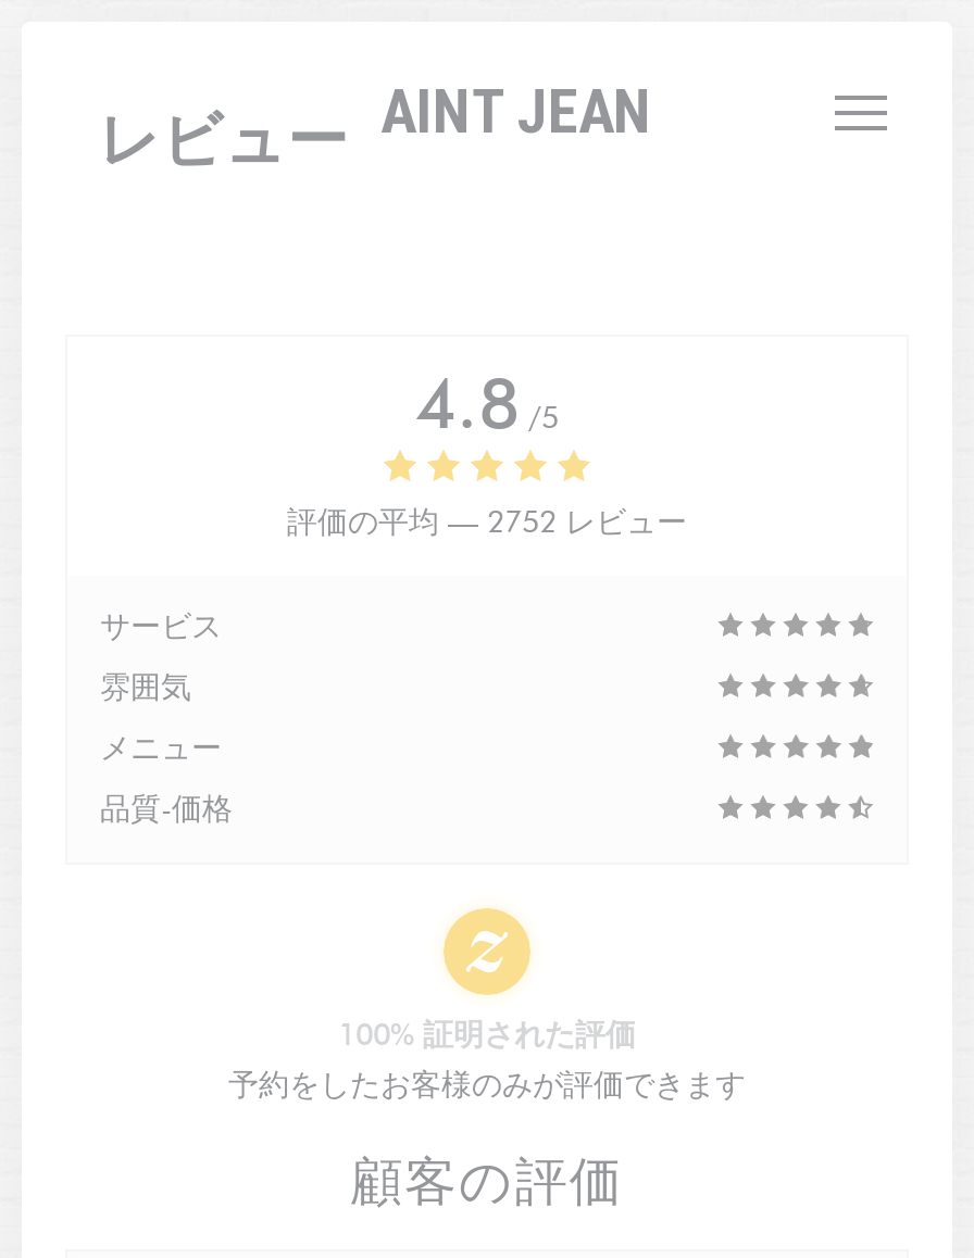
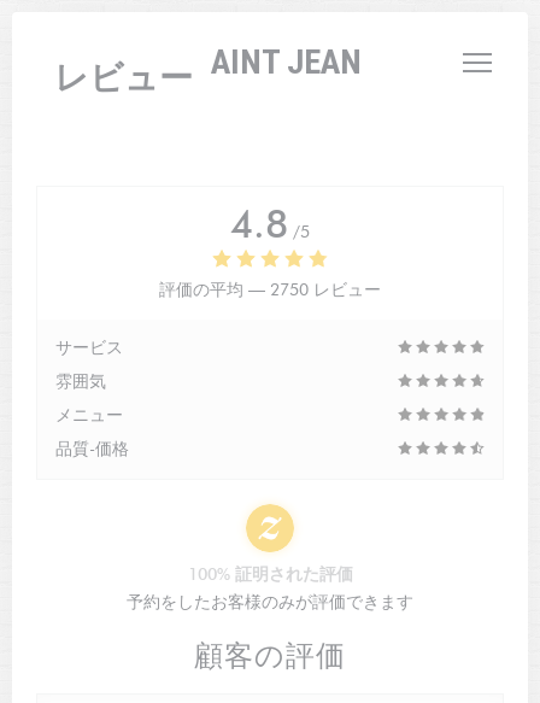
[287,504,687,541] 評価の平均 — 2752 レビュー -> [159,280,381,300] 評価の平均 — 2750 レビュー

